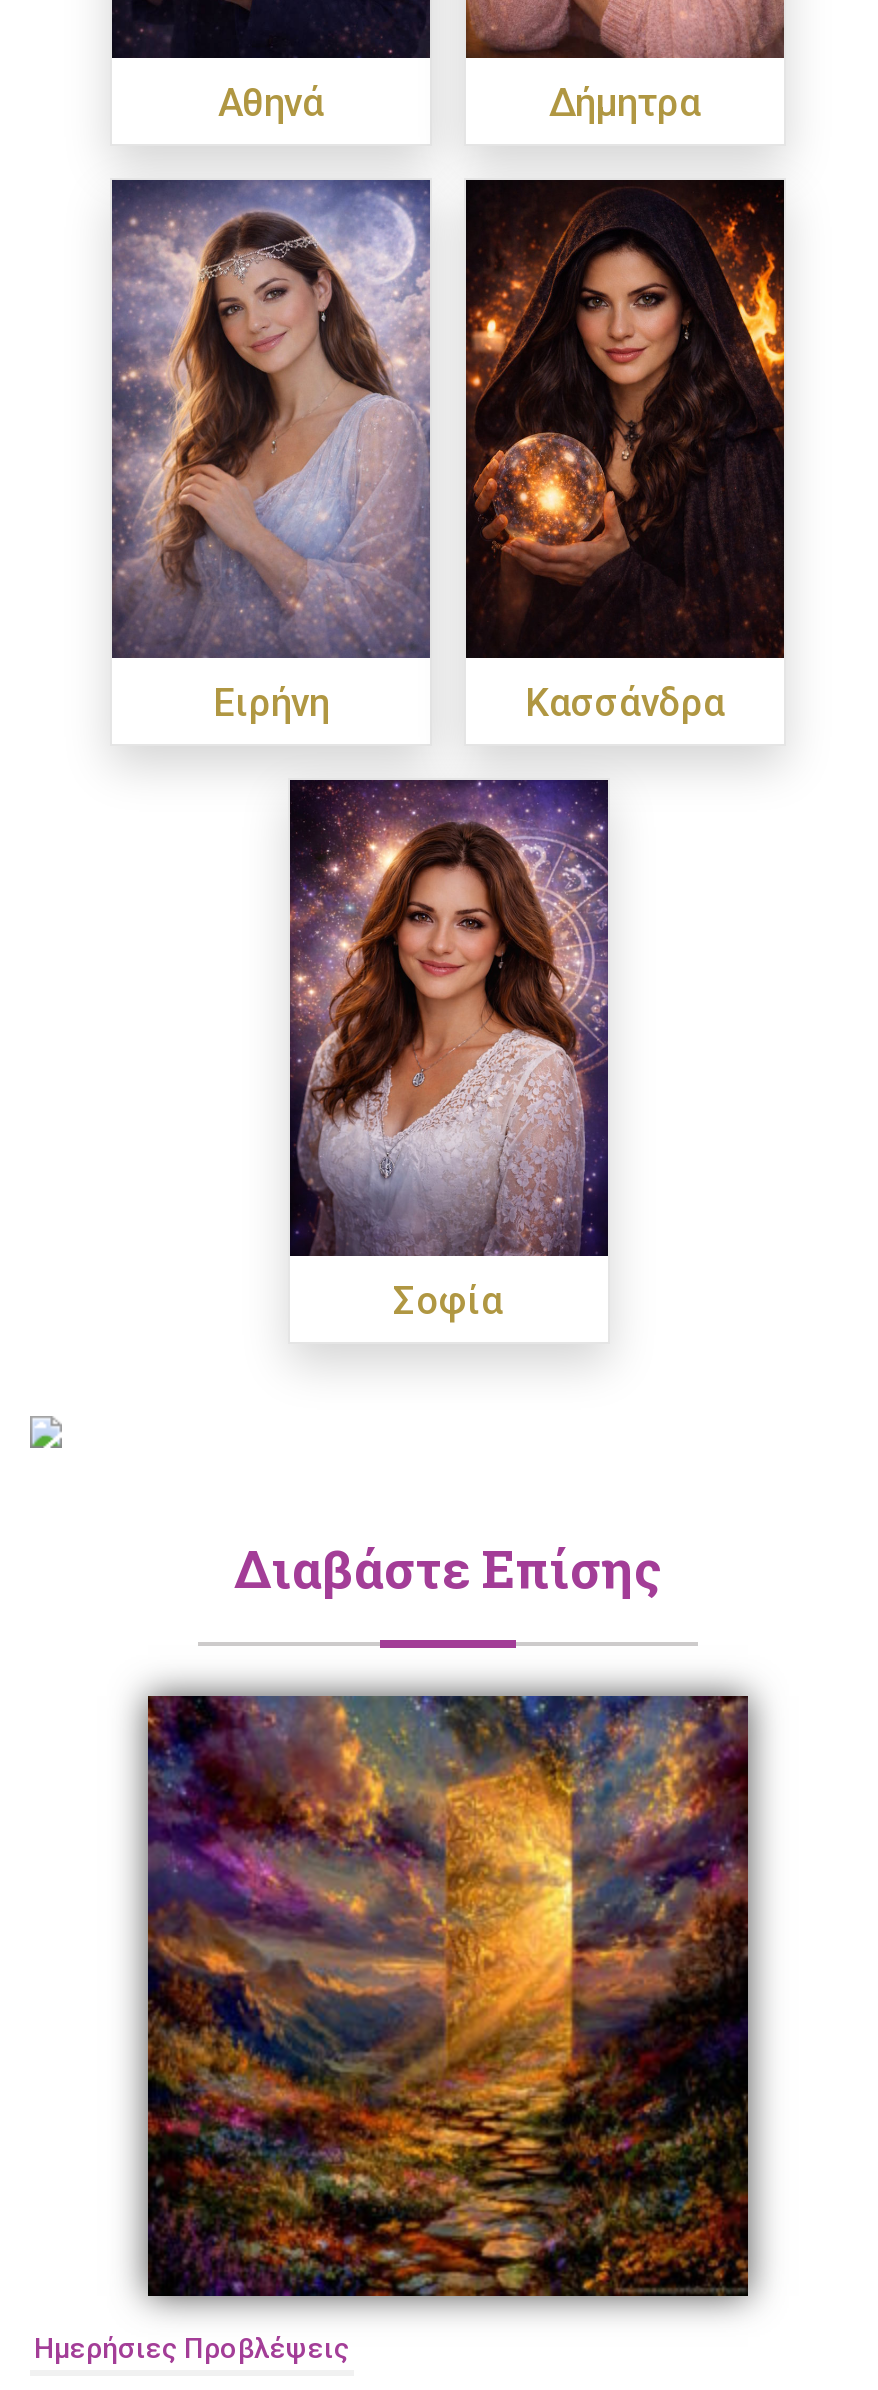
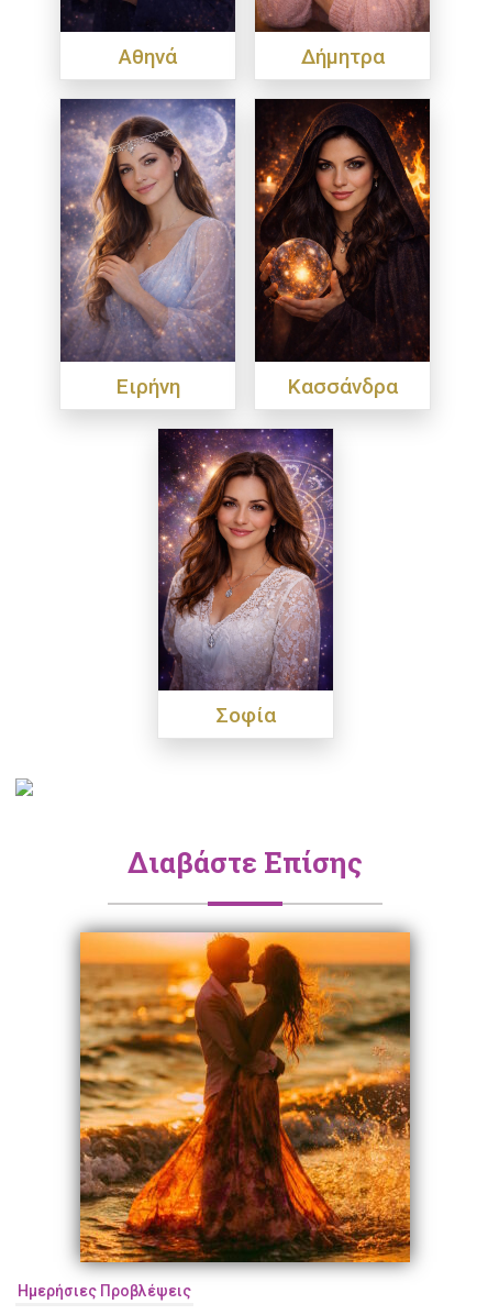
[146,1694,750,2298] [image] -> [79,931,411,1263] [image]

